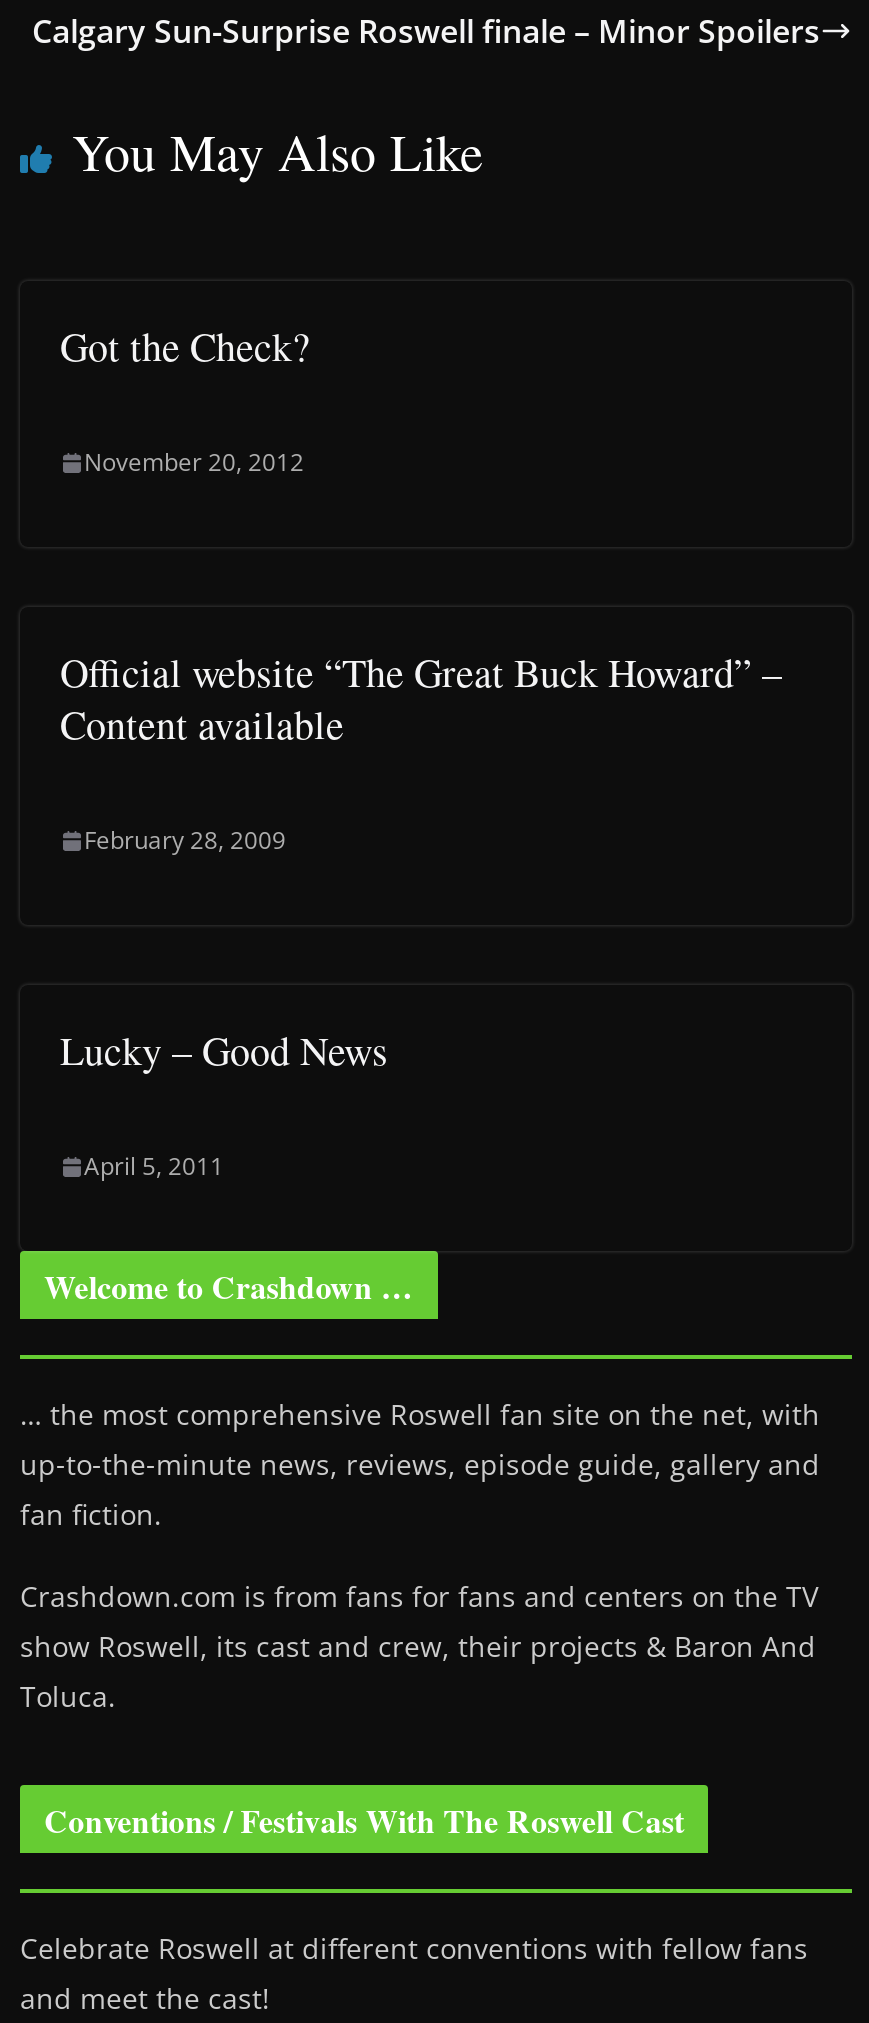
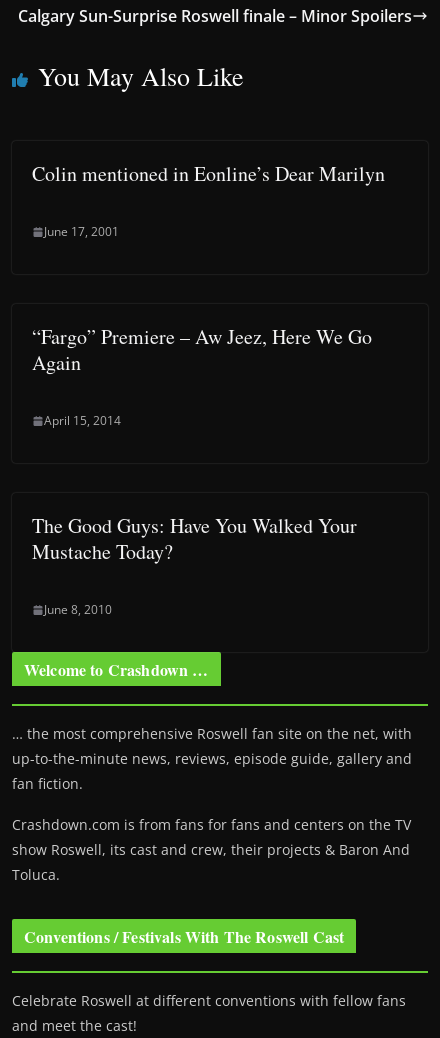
[60,319,310,373] Got the Check? -> [32,160,385,187] Colin mentioned in Eonline’s Dear Marilyn
[84,445,304,479] November 20, 2012 -> [44,223,119,240] June 17, 2001
[60,645,782,751] Official website “The Great Buck Howard” – | Content available -> [32,323,372,376] “Fargo” Premiere – Aw Jeez, Here We Go | Again
[84,823,286,857] February 28, 2009 -> [44,412,121,429] April 15, 2014
[60,1023,388,1077] Lucky – Good News -> [32,512,357,565] The Good Guys: Have You Walked Your | Mustache Today?
[84,1149,224,1183] April 5, 2011 -> [44,601,112,618] June 8, 2010

